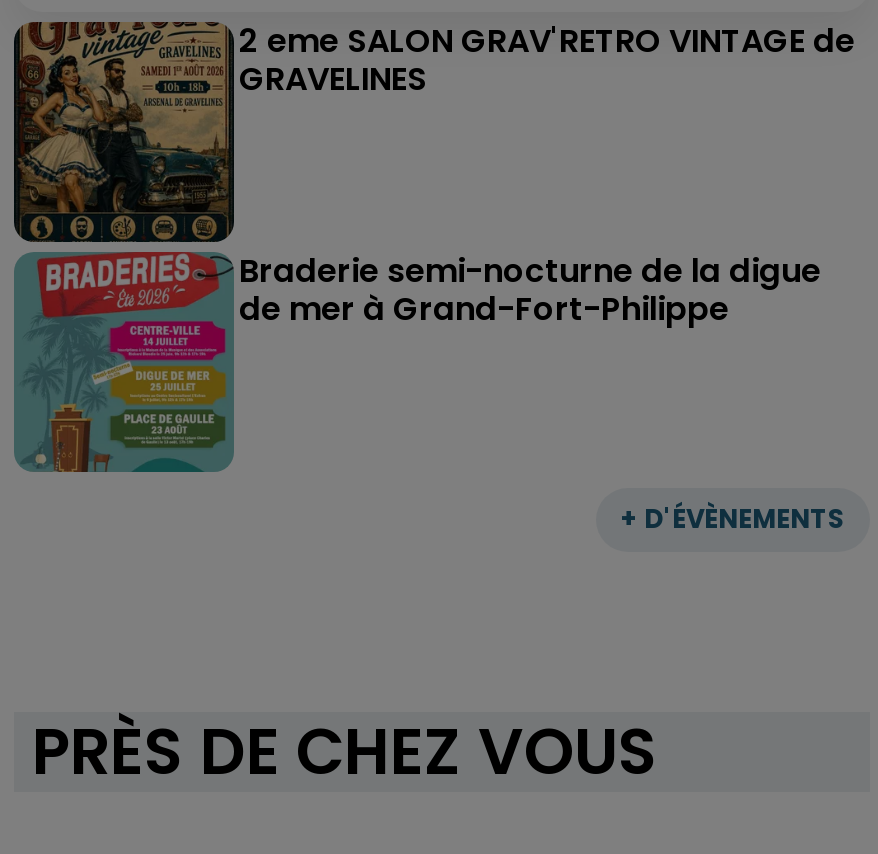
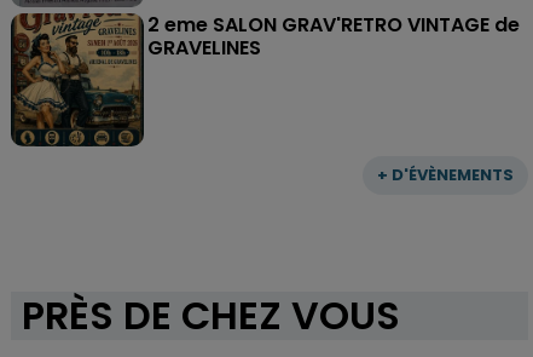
[16,248,821,474] [image] | Braderie semi-nocturne de la digue | de mer à Grand-Fort-Philippe -> none

